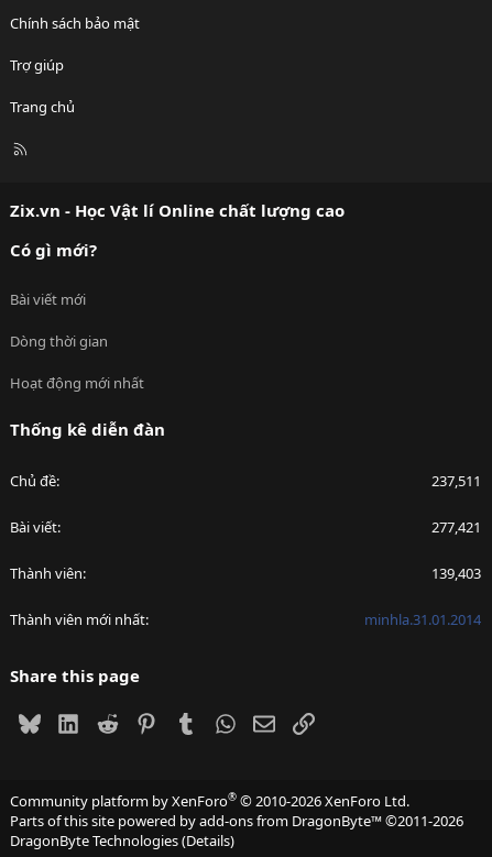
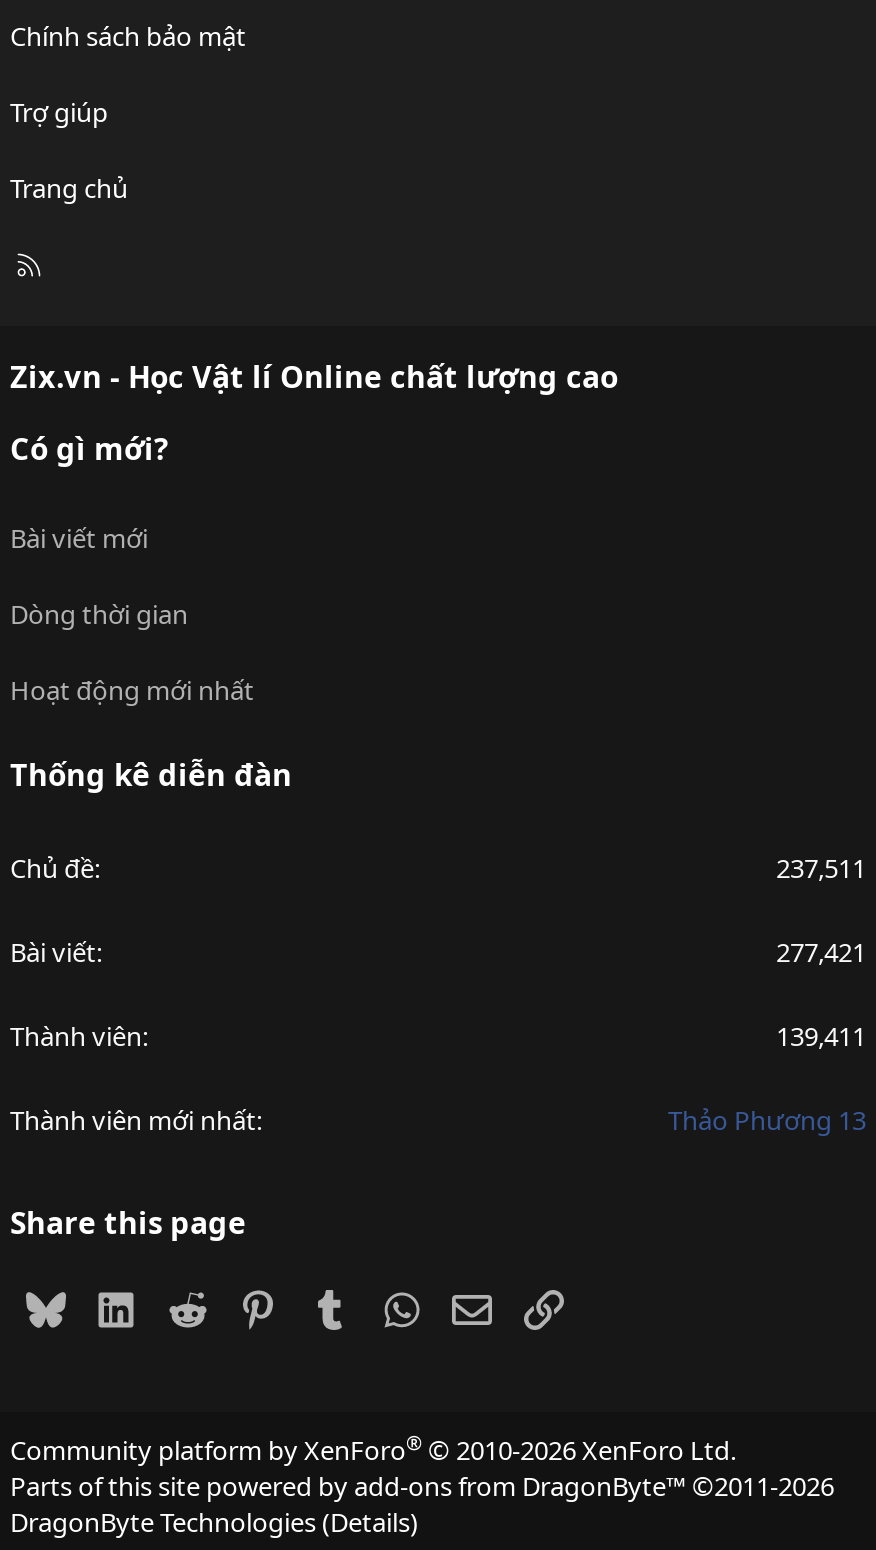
[431,564,481,583] 139,403 -> [776,1019,866,1055] 139,411
[364,610,481,630] minhla.31.01.2014 -> [668,1103,866,1139] Thảo Phương 13

